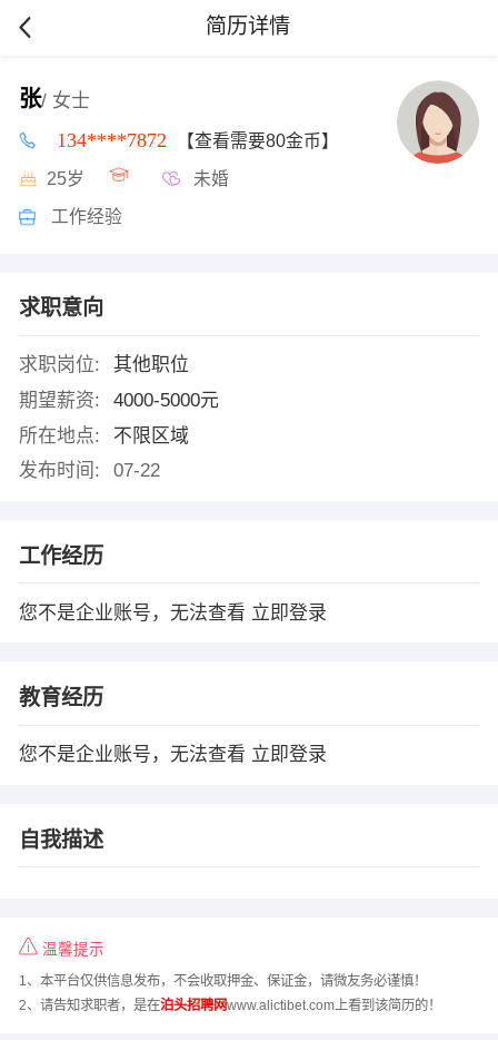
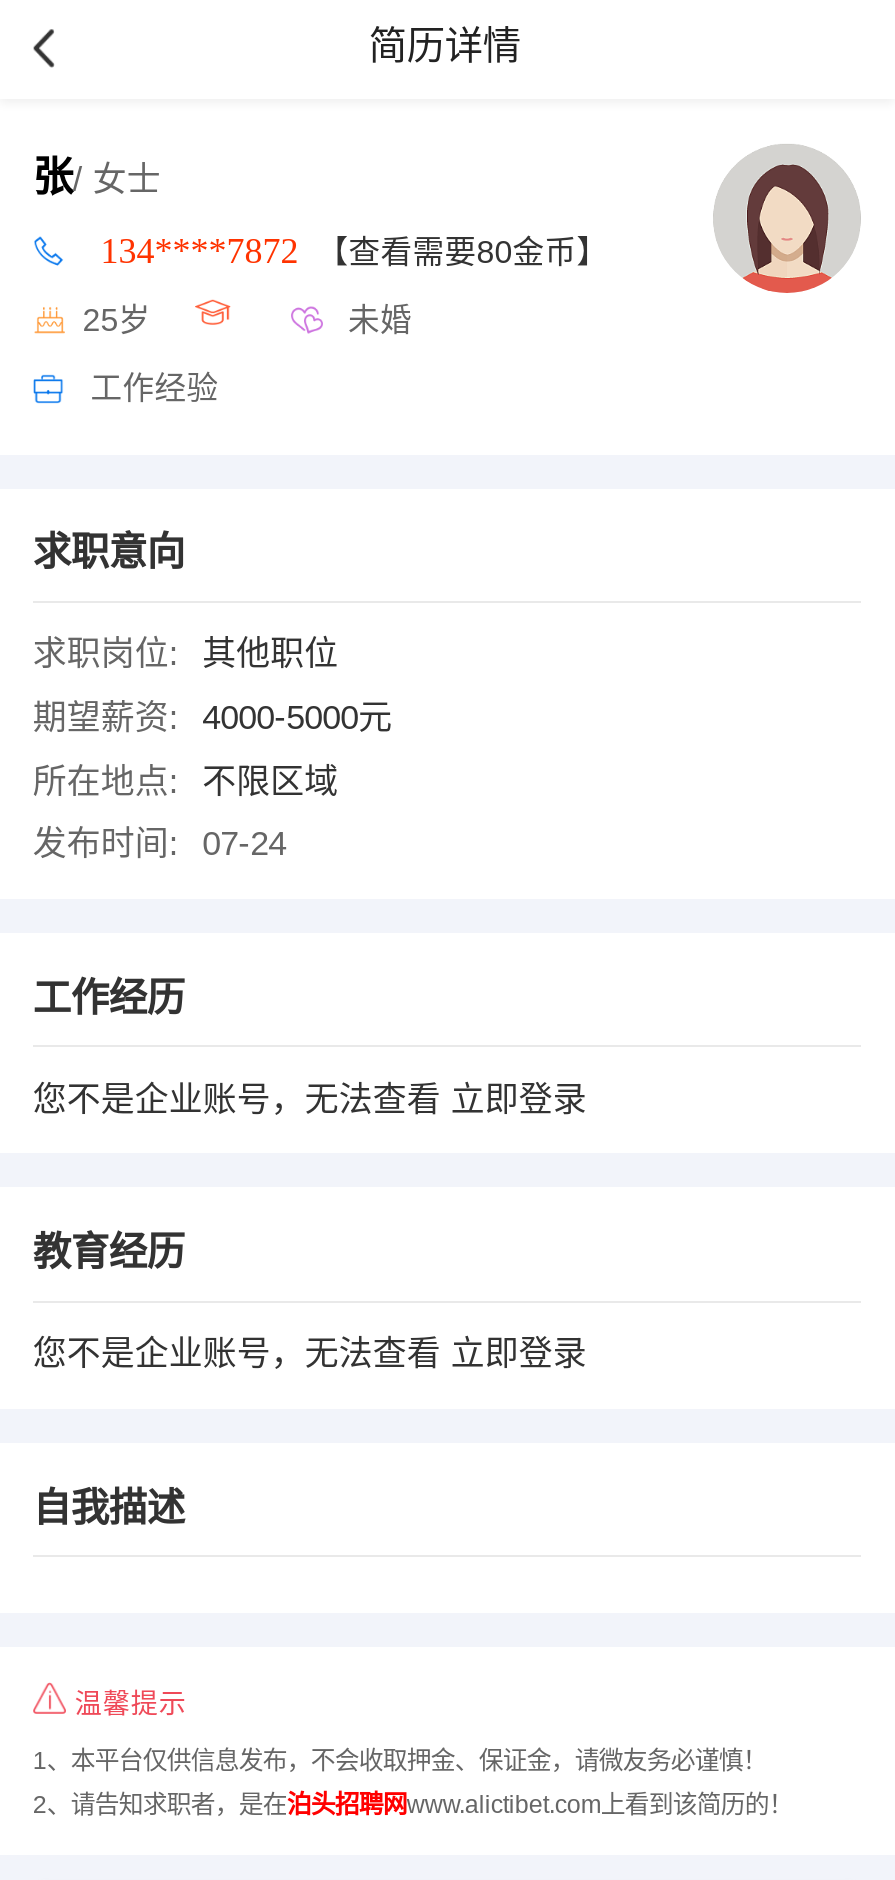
[19,460,160,481] 发布时间: 07-22 -> [33,826,286,864] 发布时间: 07-24

